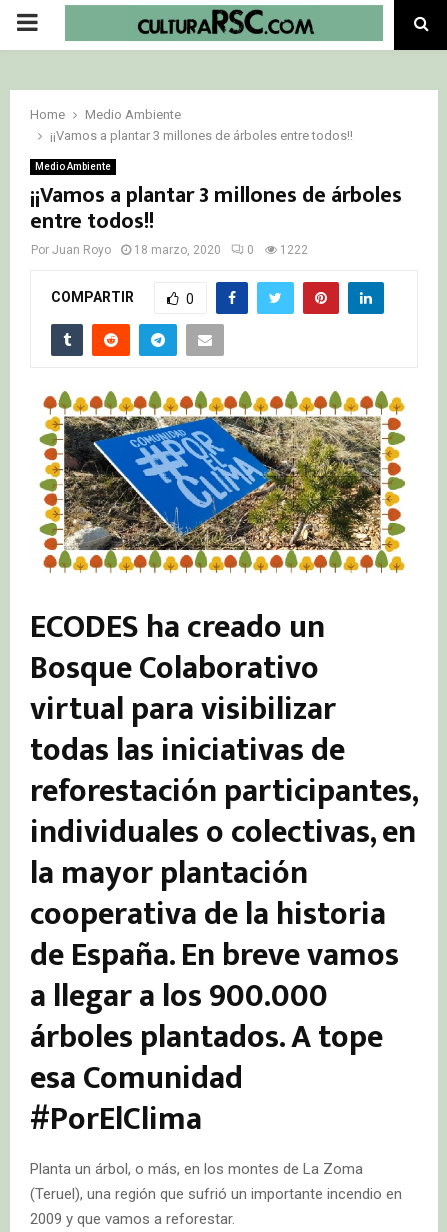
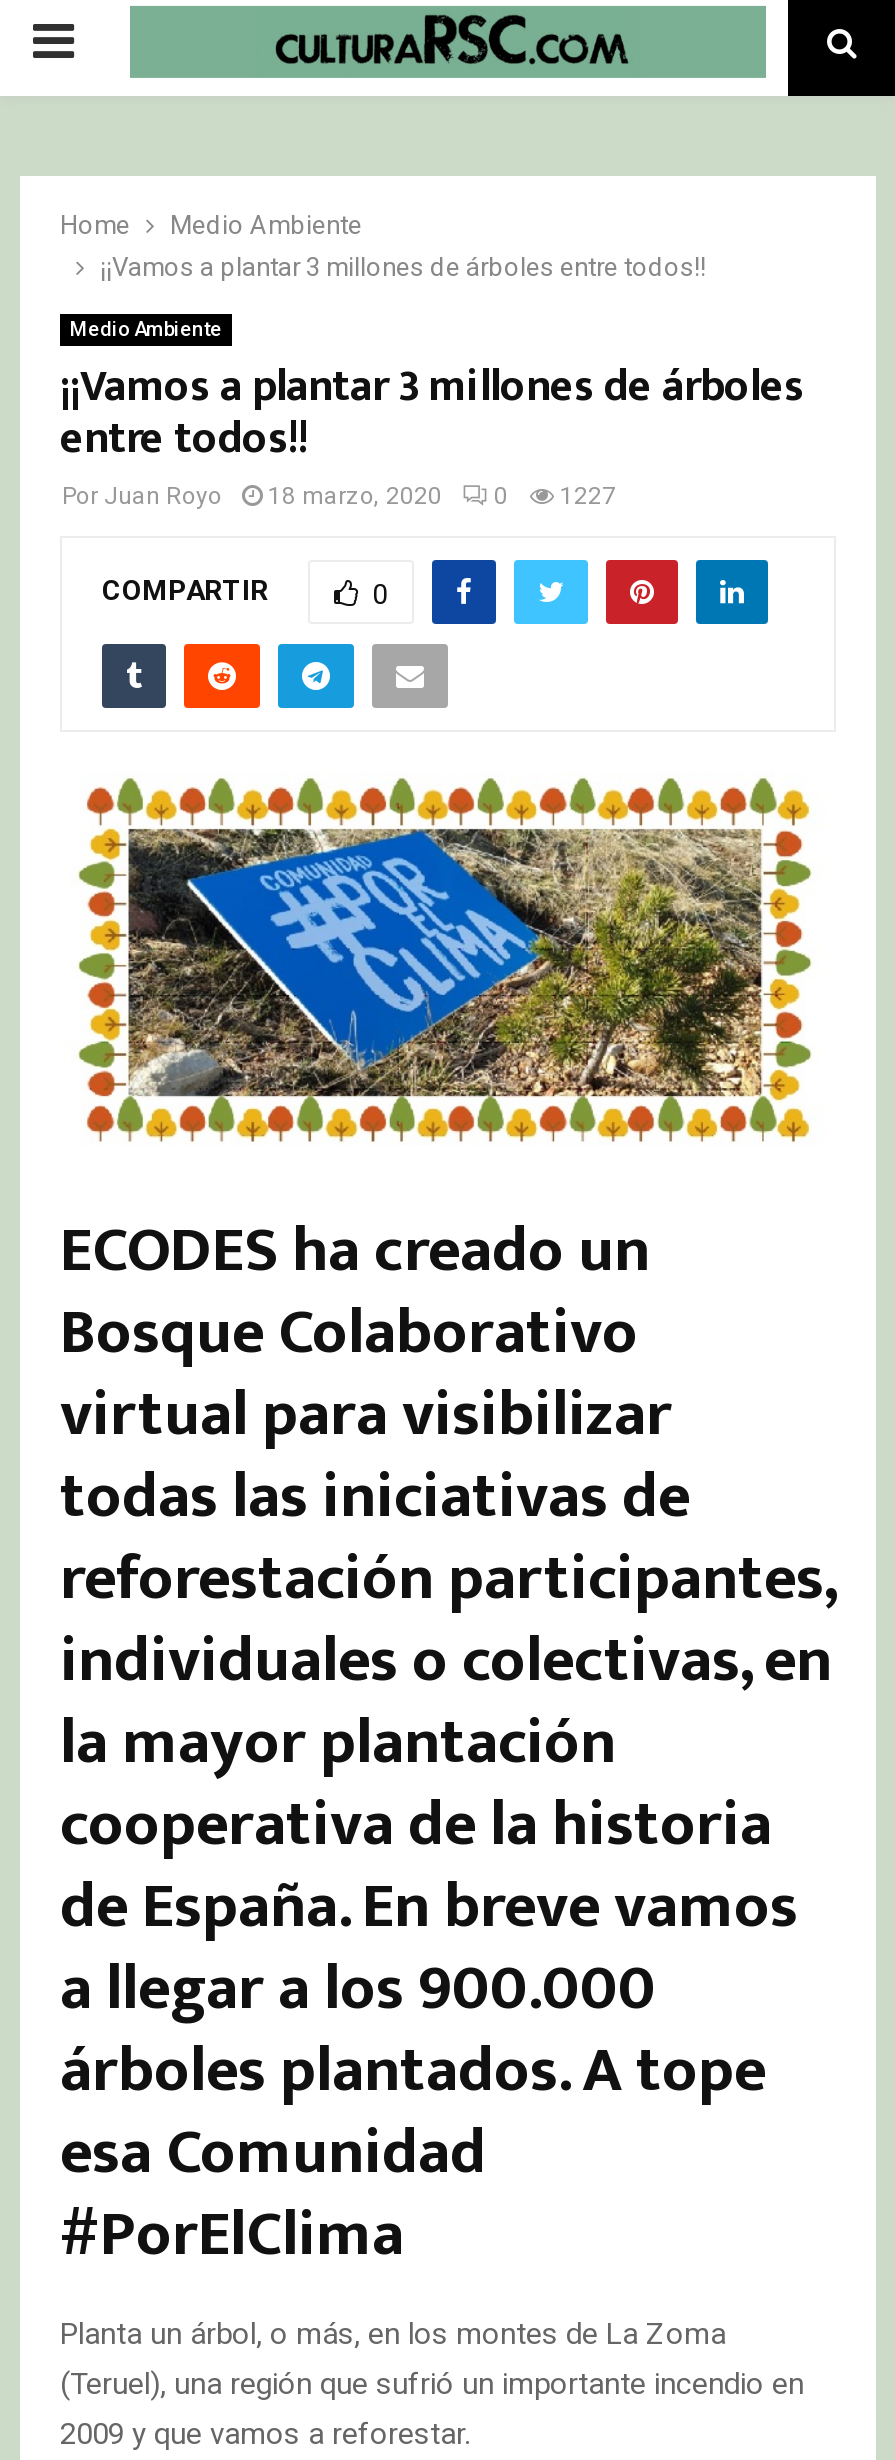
[31,243,308,257] Por Juan Royo 18 marzo, 2020 0 1222 -> [62,482,616,510] Por Juan Royo 18 marzo, 2020 0 1227

